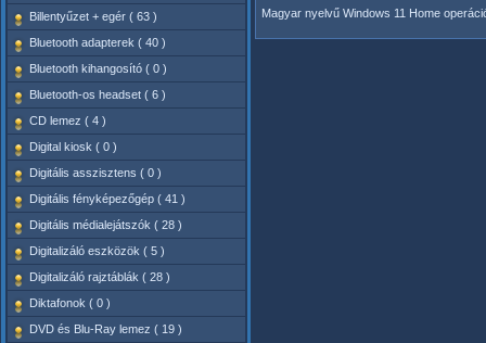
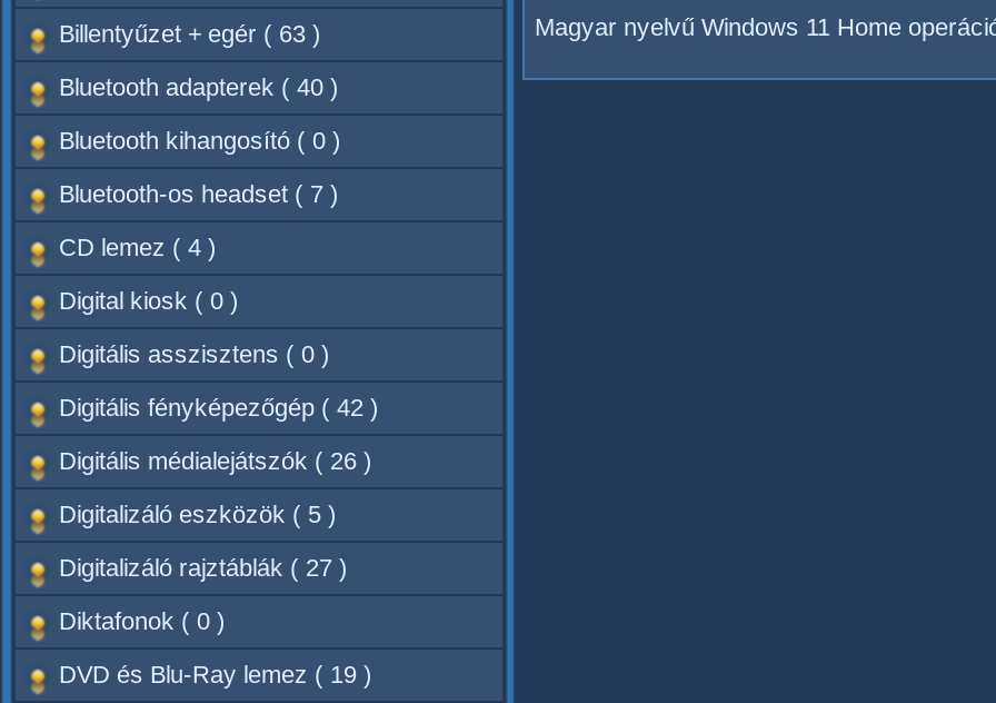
[29,88,165,101] Bluetooth-os headset ( 6 ) -> [59,180,339,207] Bluetooth-os headset ( 7 )
[29,192,185,205] Digitális fényképezőgép ( 41 ) -> [59,394,379,420] Digitális fényképezőgép ( 42 )
[29,218,182,231] Digitális médialejátszók ( 28 ) -> [59,447,372,474] Digitális médialejátszók ( 26 )
[29,270,170,283] Digitalizáló rajztáblák ( 28 ) -> [59,554,348,581] Digitalizáló rajztáblák ( 27 )

